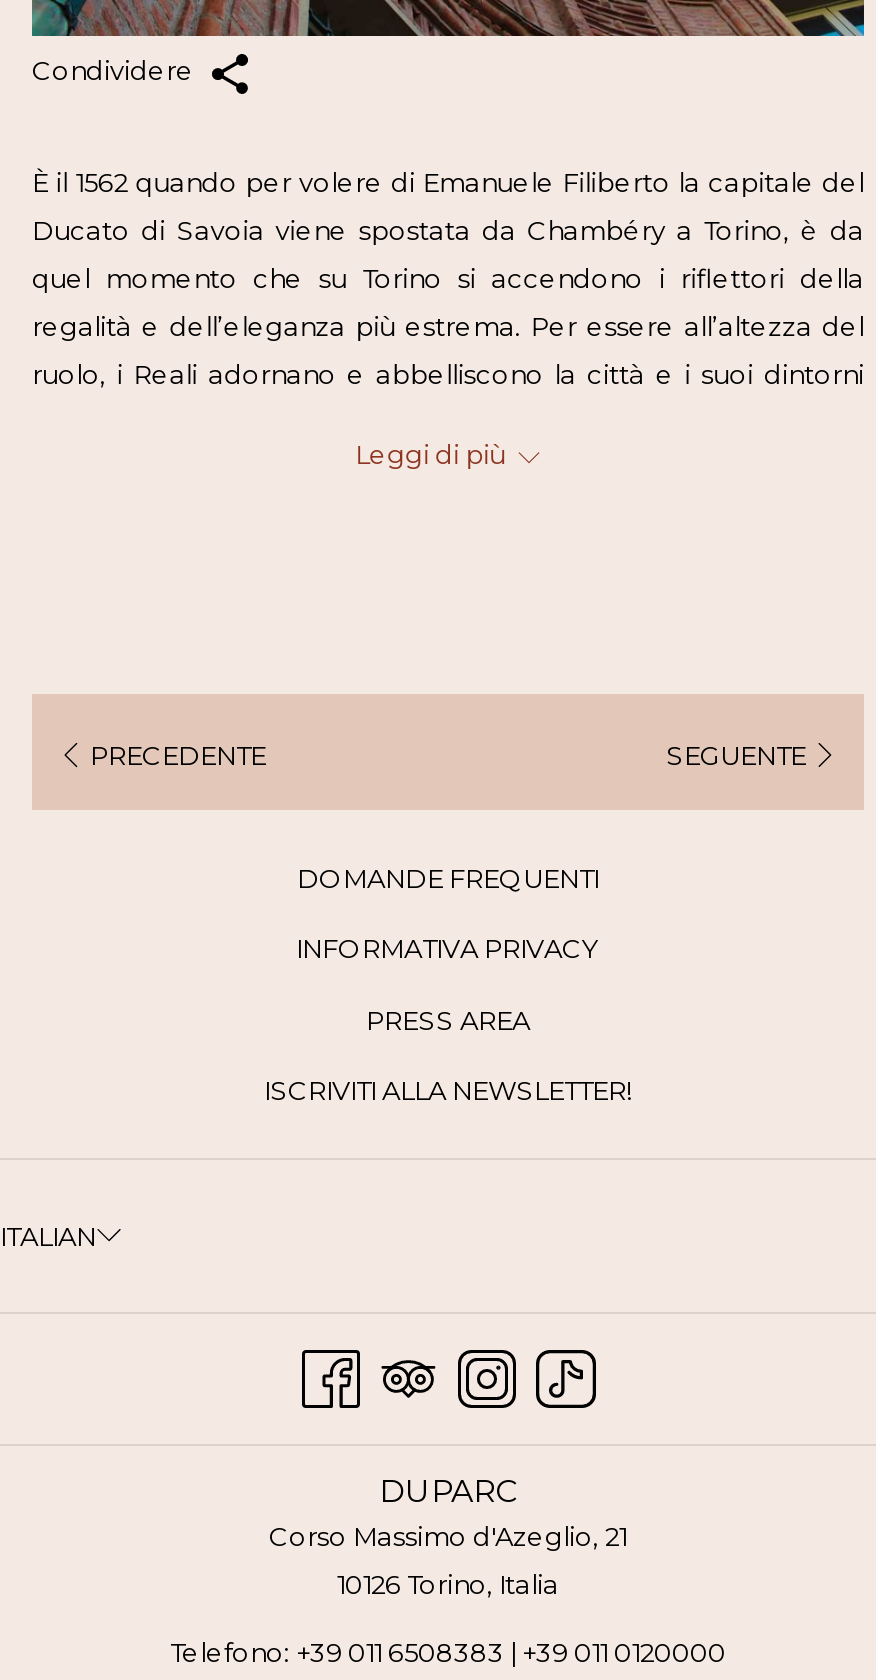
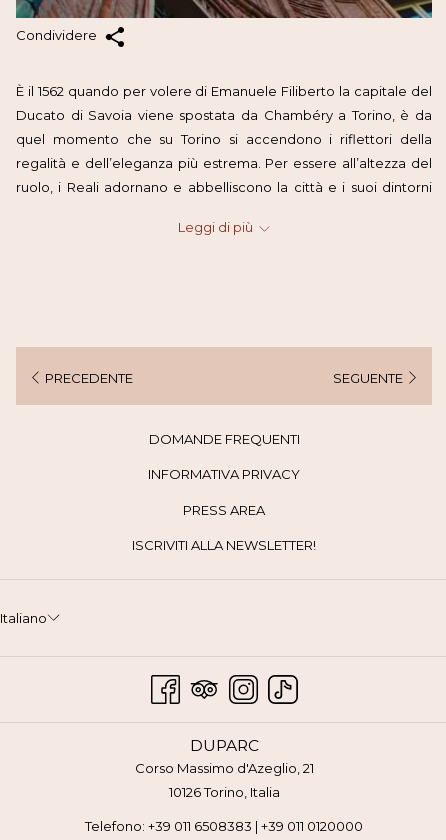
[0,1219,96,1251] ITALIAN -> [0,610,47,626] Italiano

